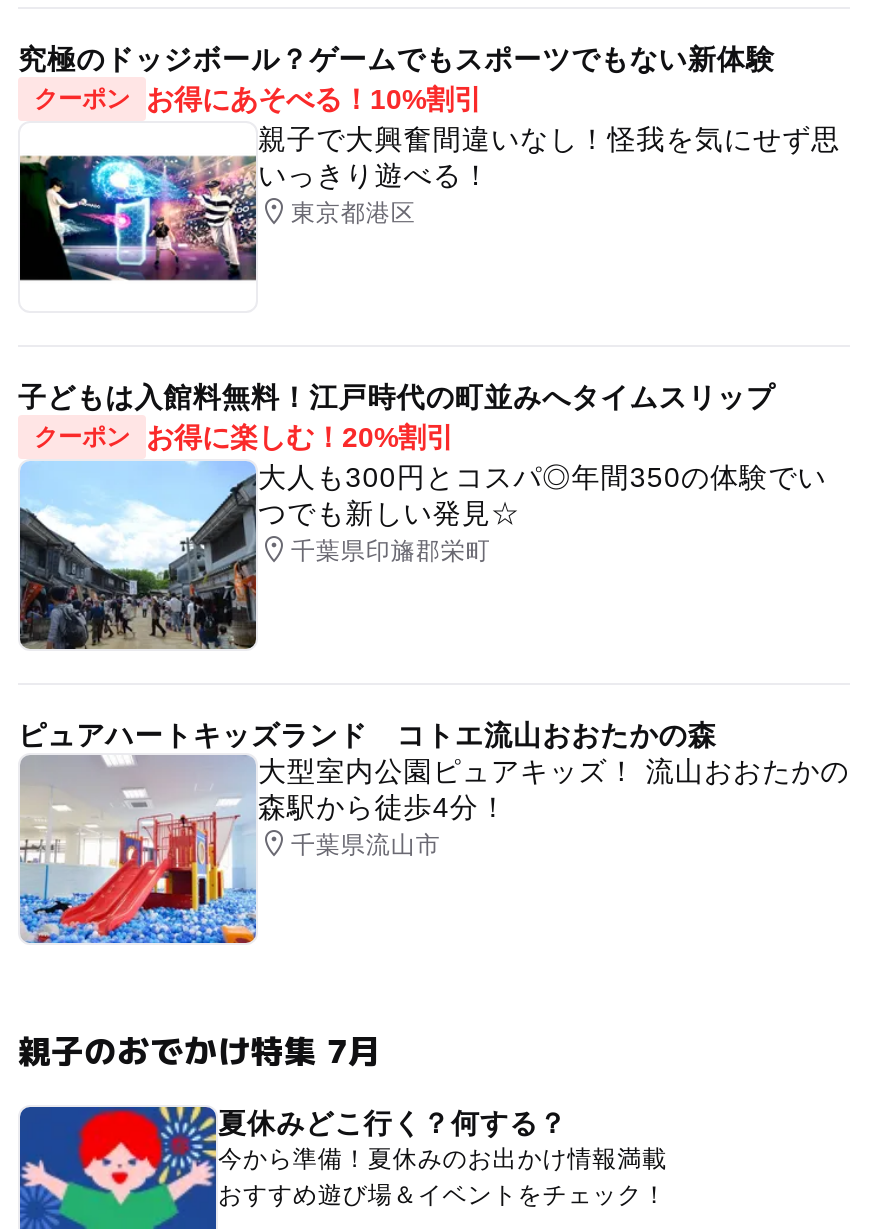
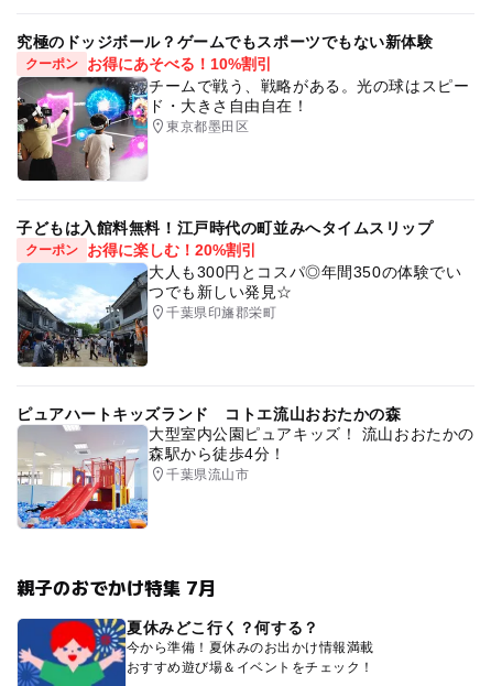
[18,123,840,311] [image] | 親子で大興奮間違いなし！怪我を気にせず思 | いっきり遊べる！ | 東京都港区 -> [17,76,469,182] [image] | チームで戦う、戦略がある。光の球はスピー | ド・大きさ自由自在！ | 東京都墨田区

